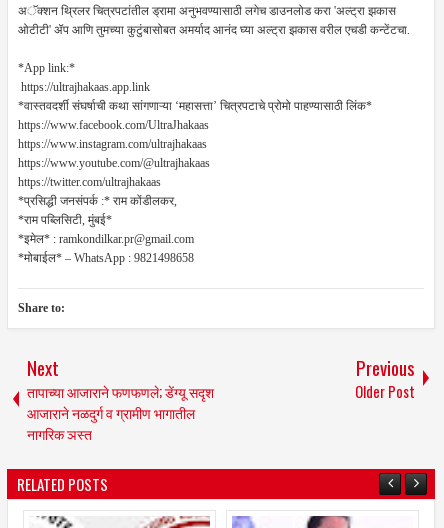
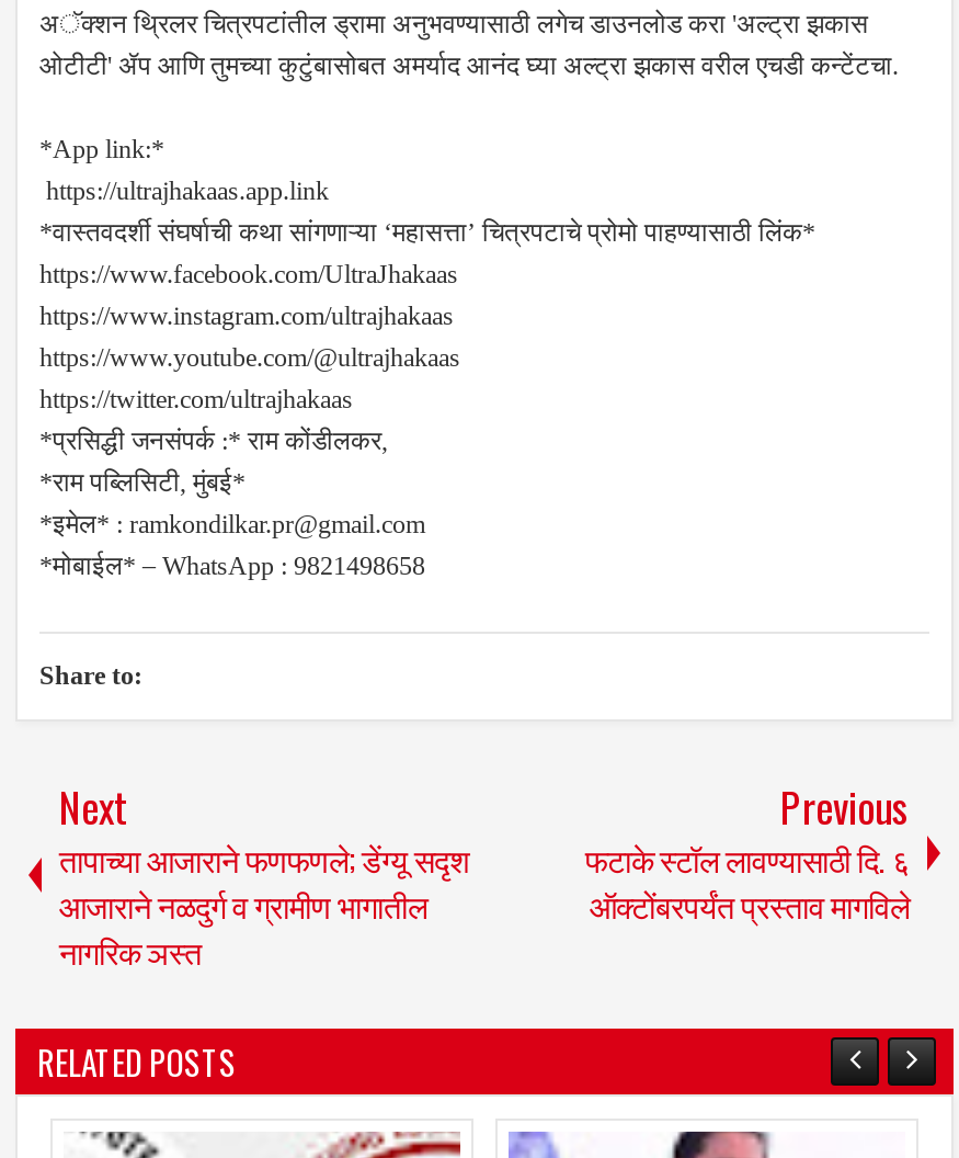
[355,381,415,402] Older Post -> [585,836,910,929] फटाके स्टॉल लावण्यासाठी दि. ६ | ऑक्टोंबरपर्यंत प्रस्ताव मागविले

